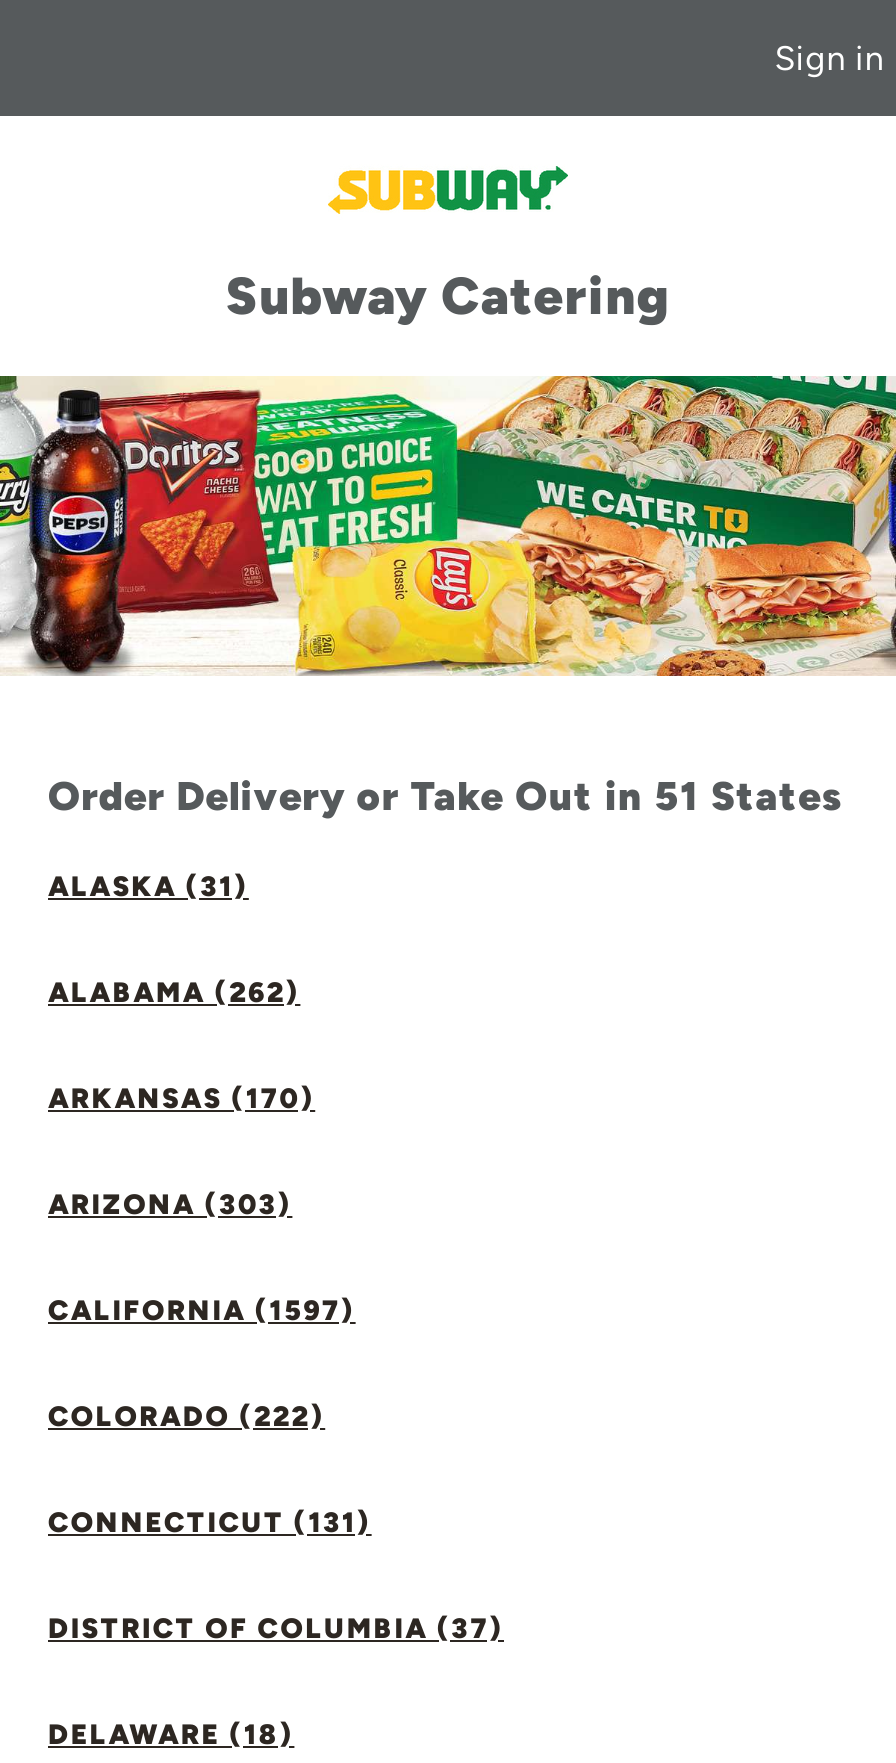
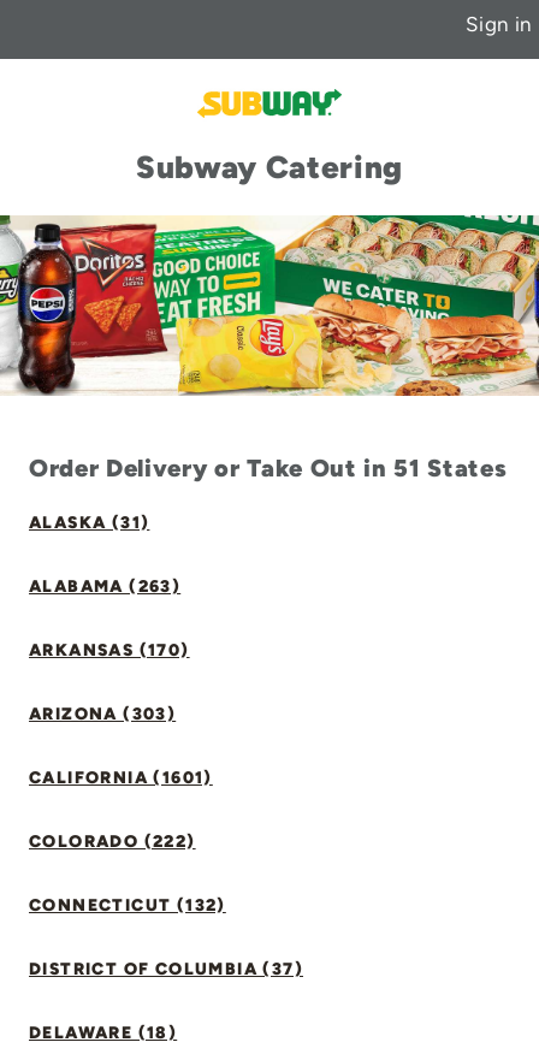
[48,976,300,1010] ALABAMA (262) -> [29,576,181,597] ALABAMA (263)
[48,1294,356,1328] CALIFORNIA (1597) -> [29,768,213,788] CALIFORNIA (1601)
[48,1506,372,1540] CONNECTICUT (131) -> [29,895,226,916] CONNECTICUT (132)

